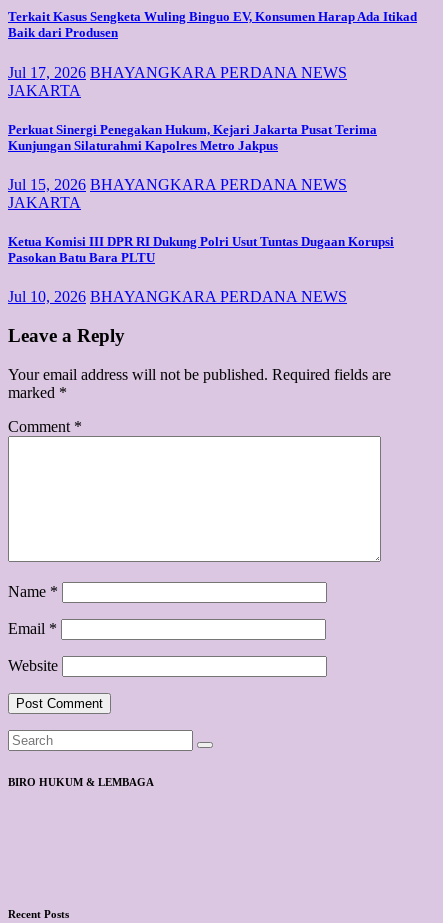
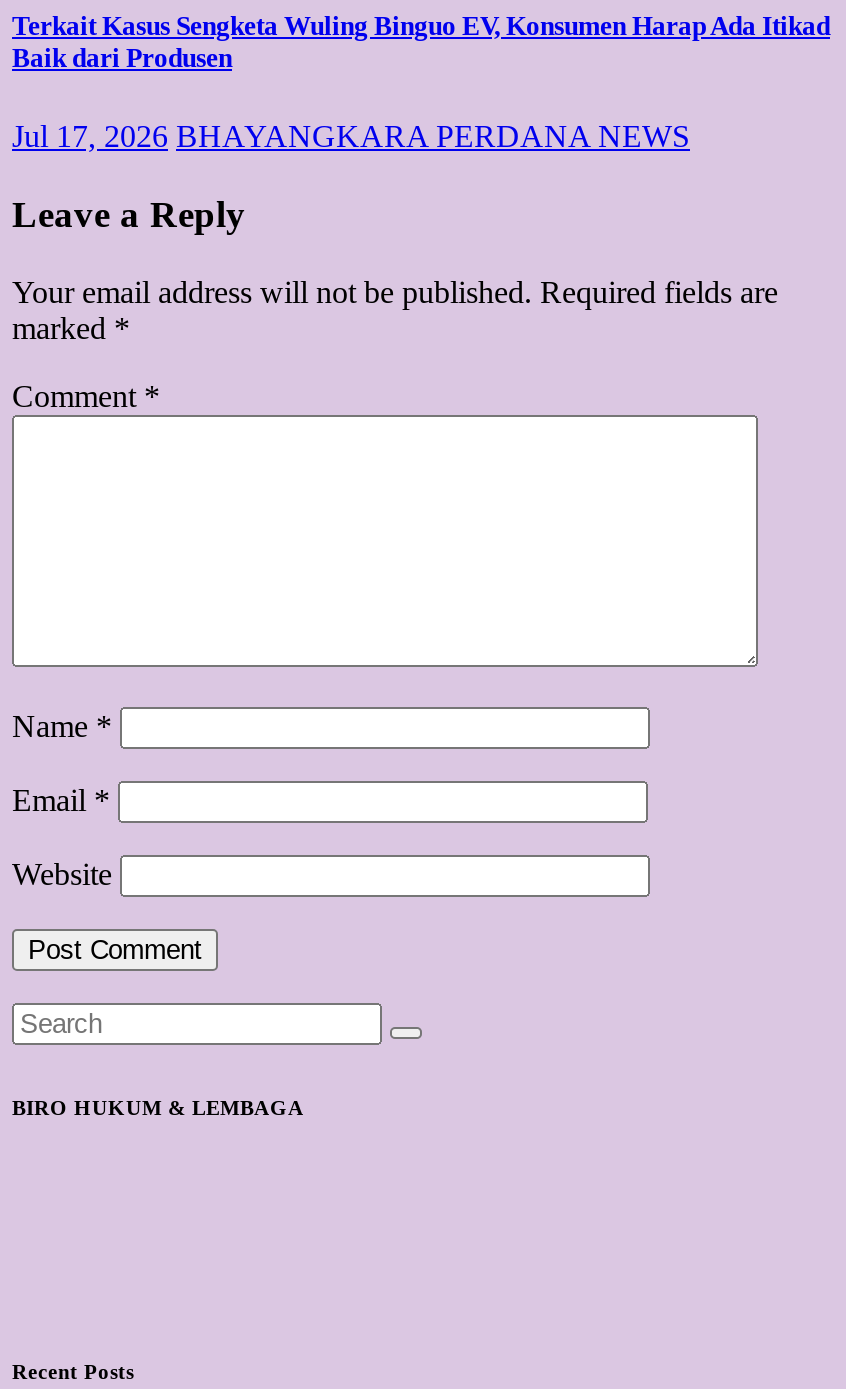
[8,81,394,305] JAKARTA | Perkuat Sinergi Penegakan Hukum, Kejari Jakarta Pusat Terima | Kunjungan Silaturahmi Kapolres Metro Jakpus | Jul 15, 2026 BHAYANGKARA PERDANA NEWS | JAKARTA | Ketua Komisi III DPR RI Dukung Polri Usut Tuntas Dugaan Korupsi | Pasokan Batu Bara PLTU | Jul 10, 2026 BHAYANGKARA PERDANA NEWS -> none

